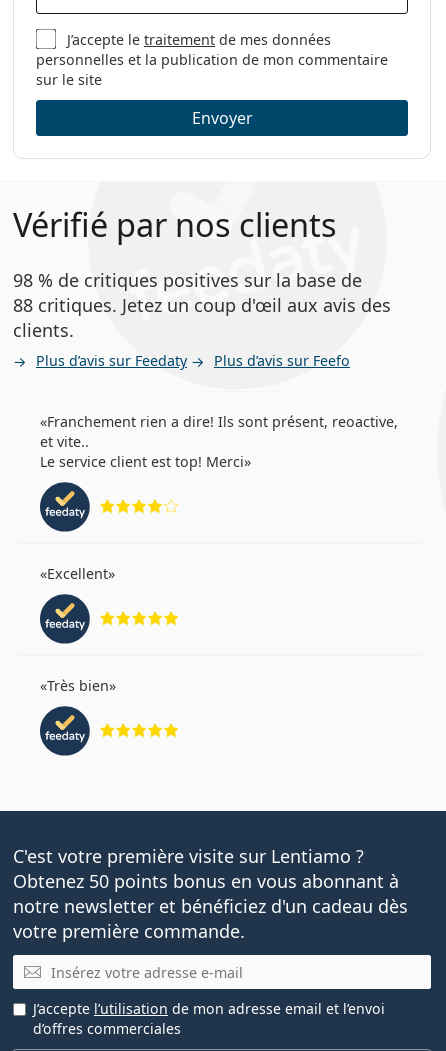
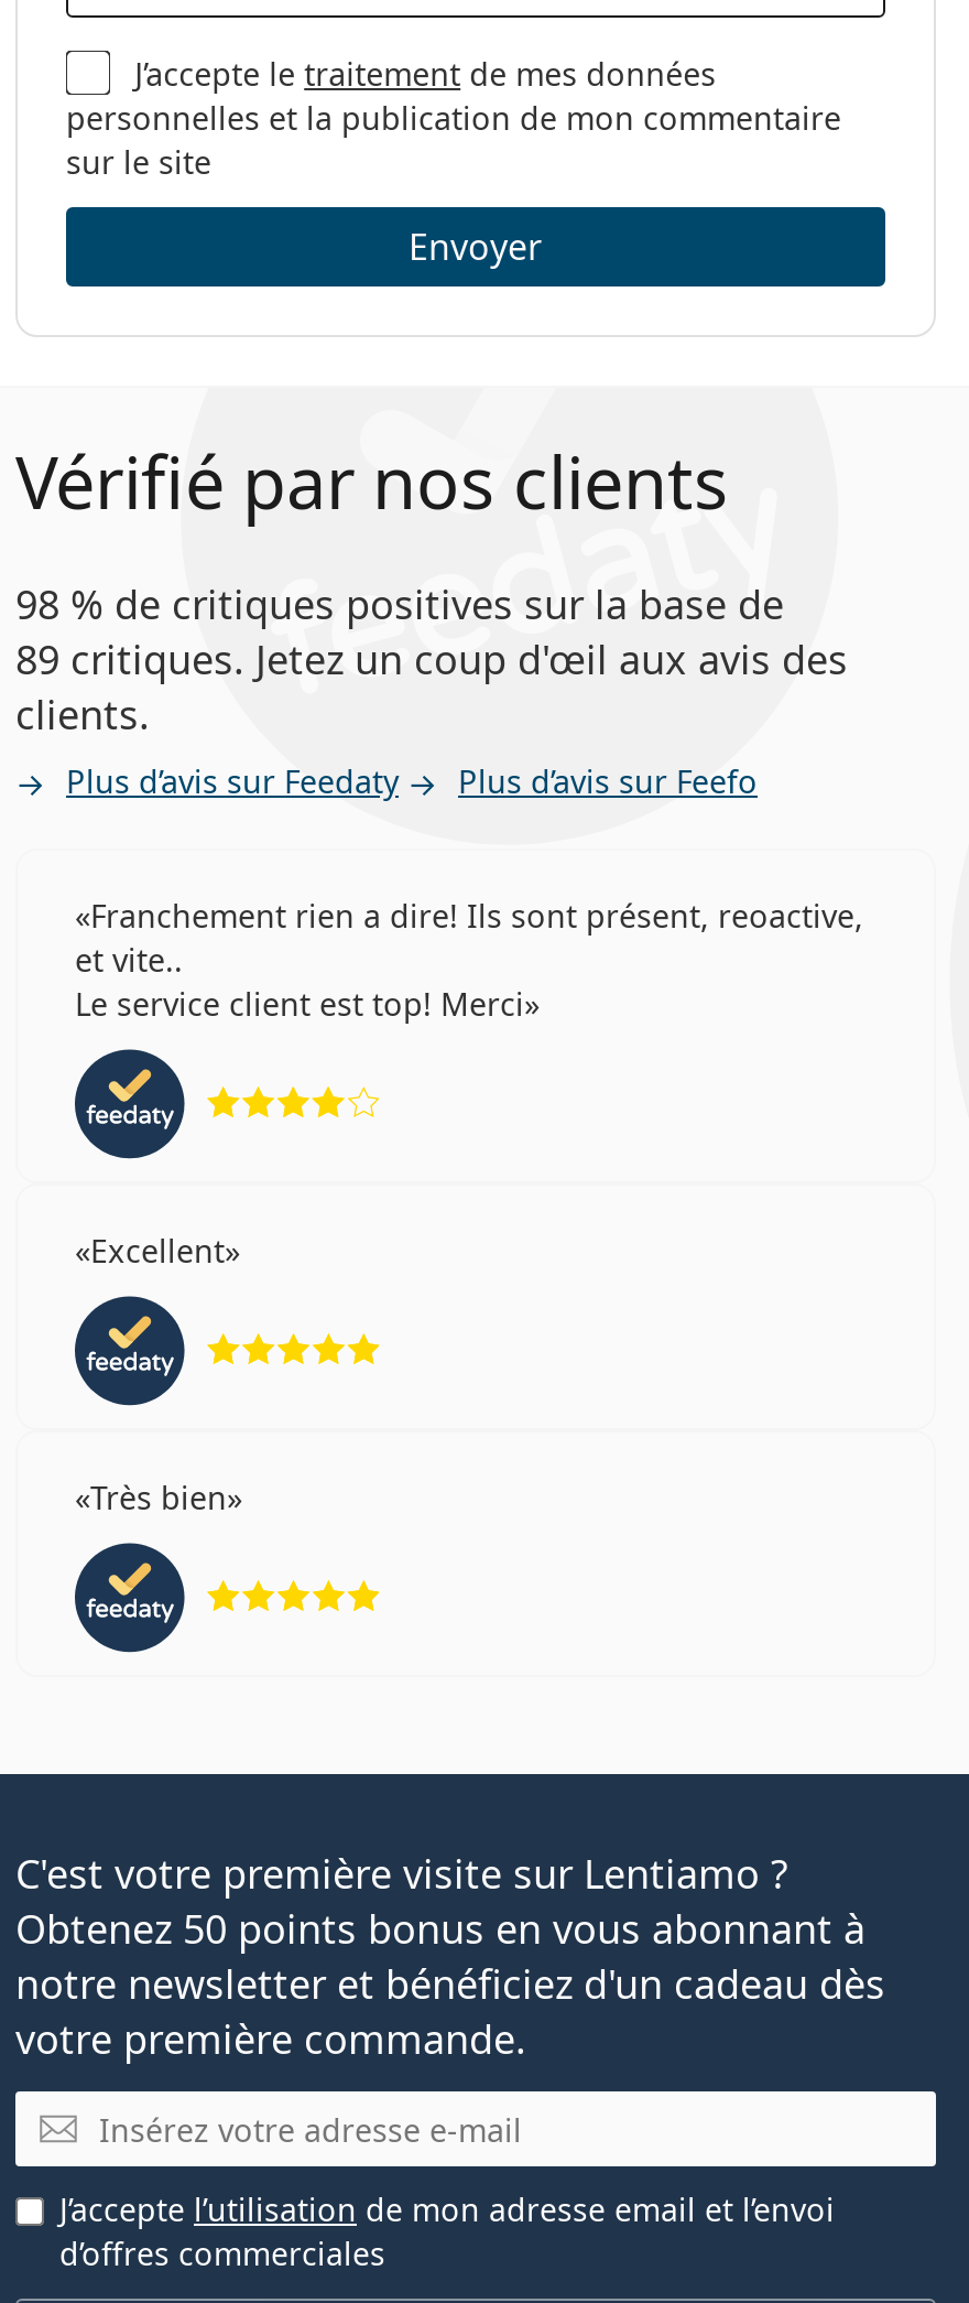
[13,293,391,317] 88 critiques. Jetez un coup d'œil aux avis des -> [15,632,848,685] 89 critiques. Jetez un coup d'œil aux avis des

